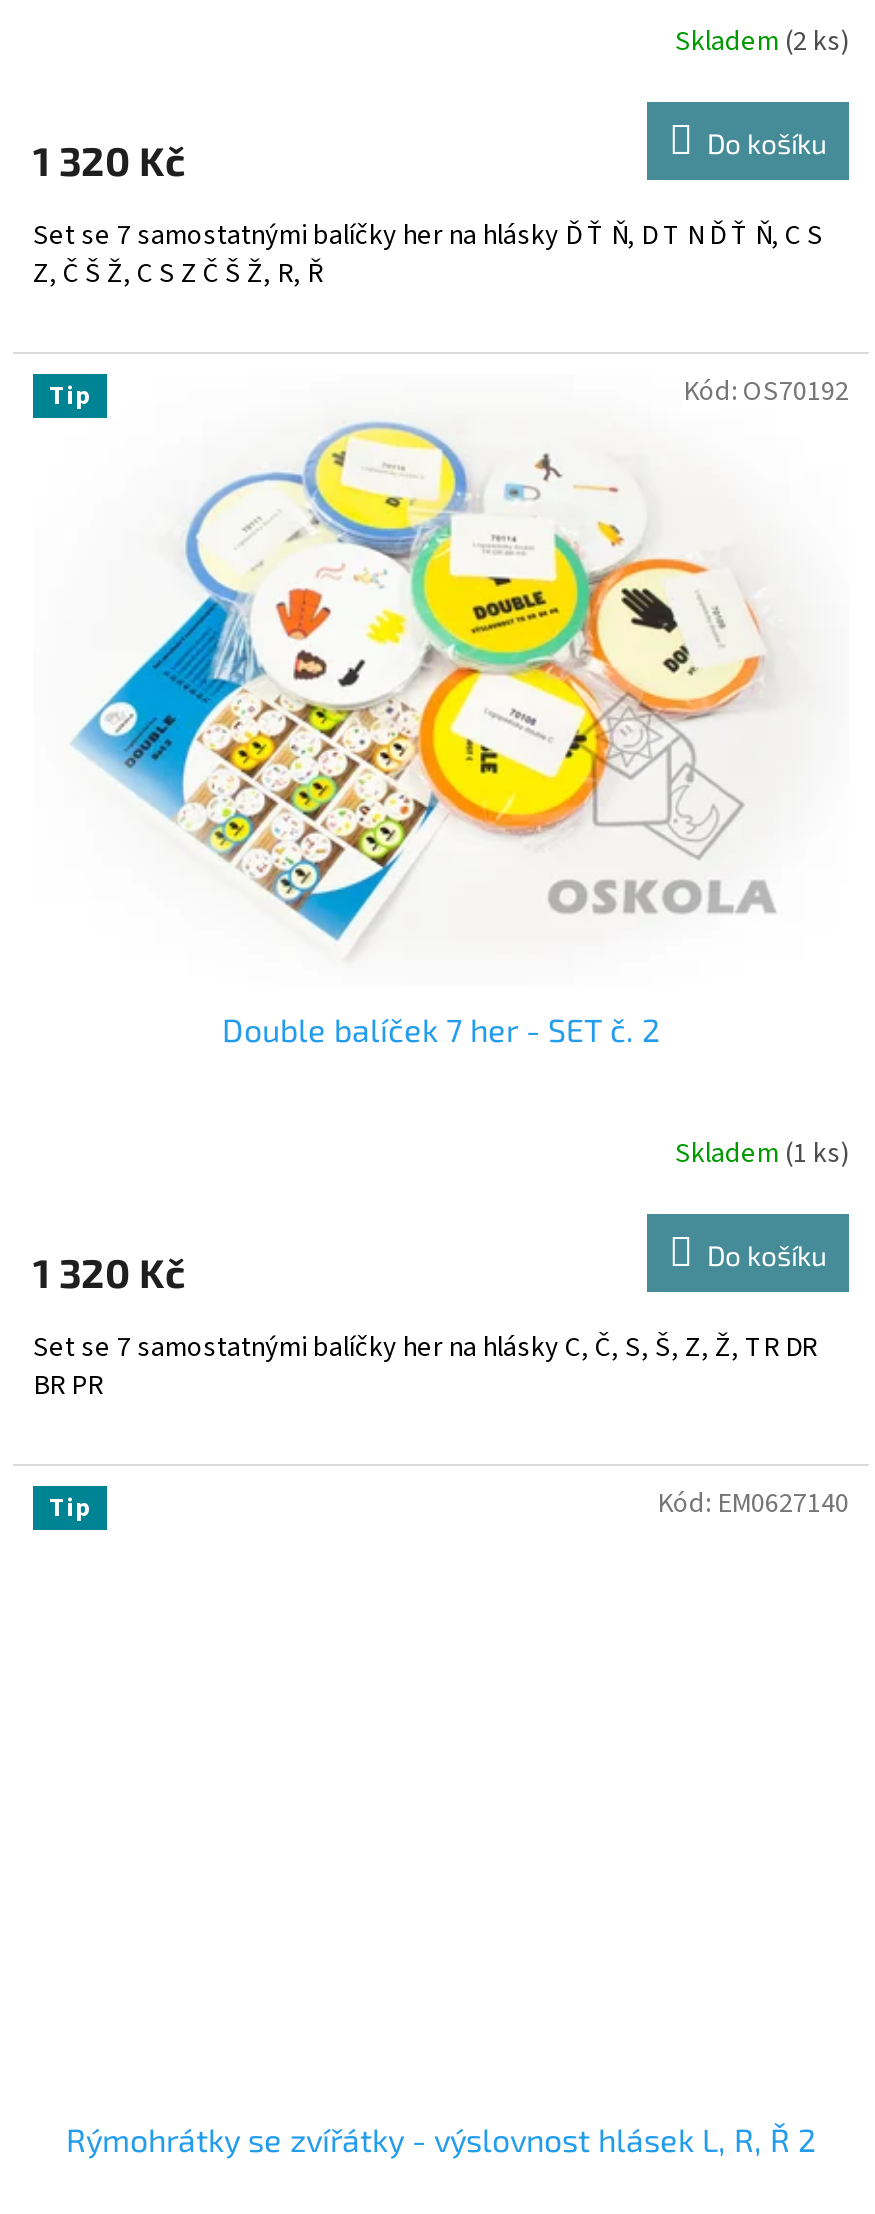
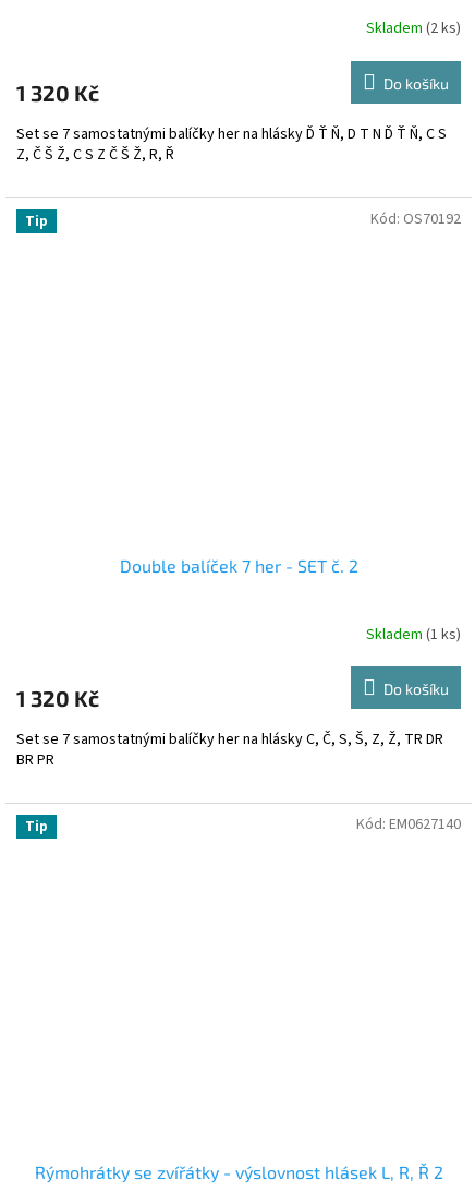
[37,415,779,951] [image] -> none

